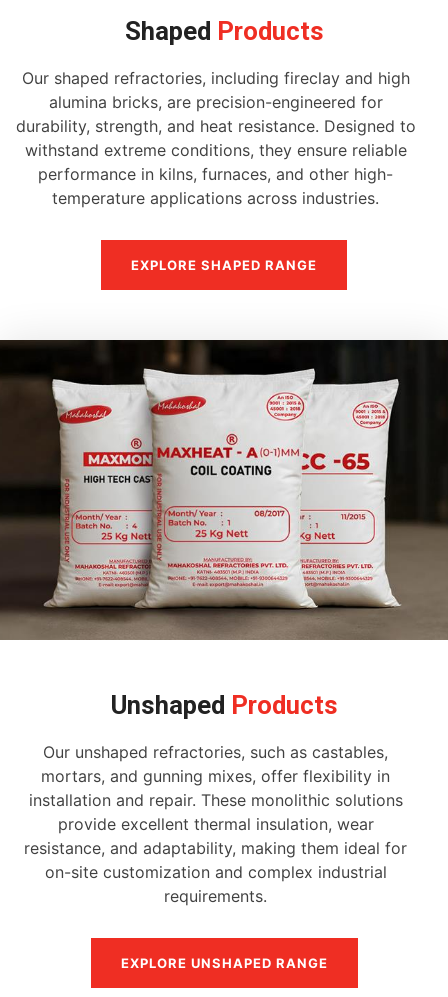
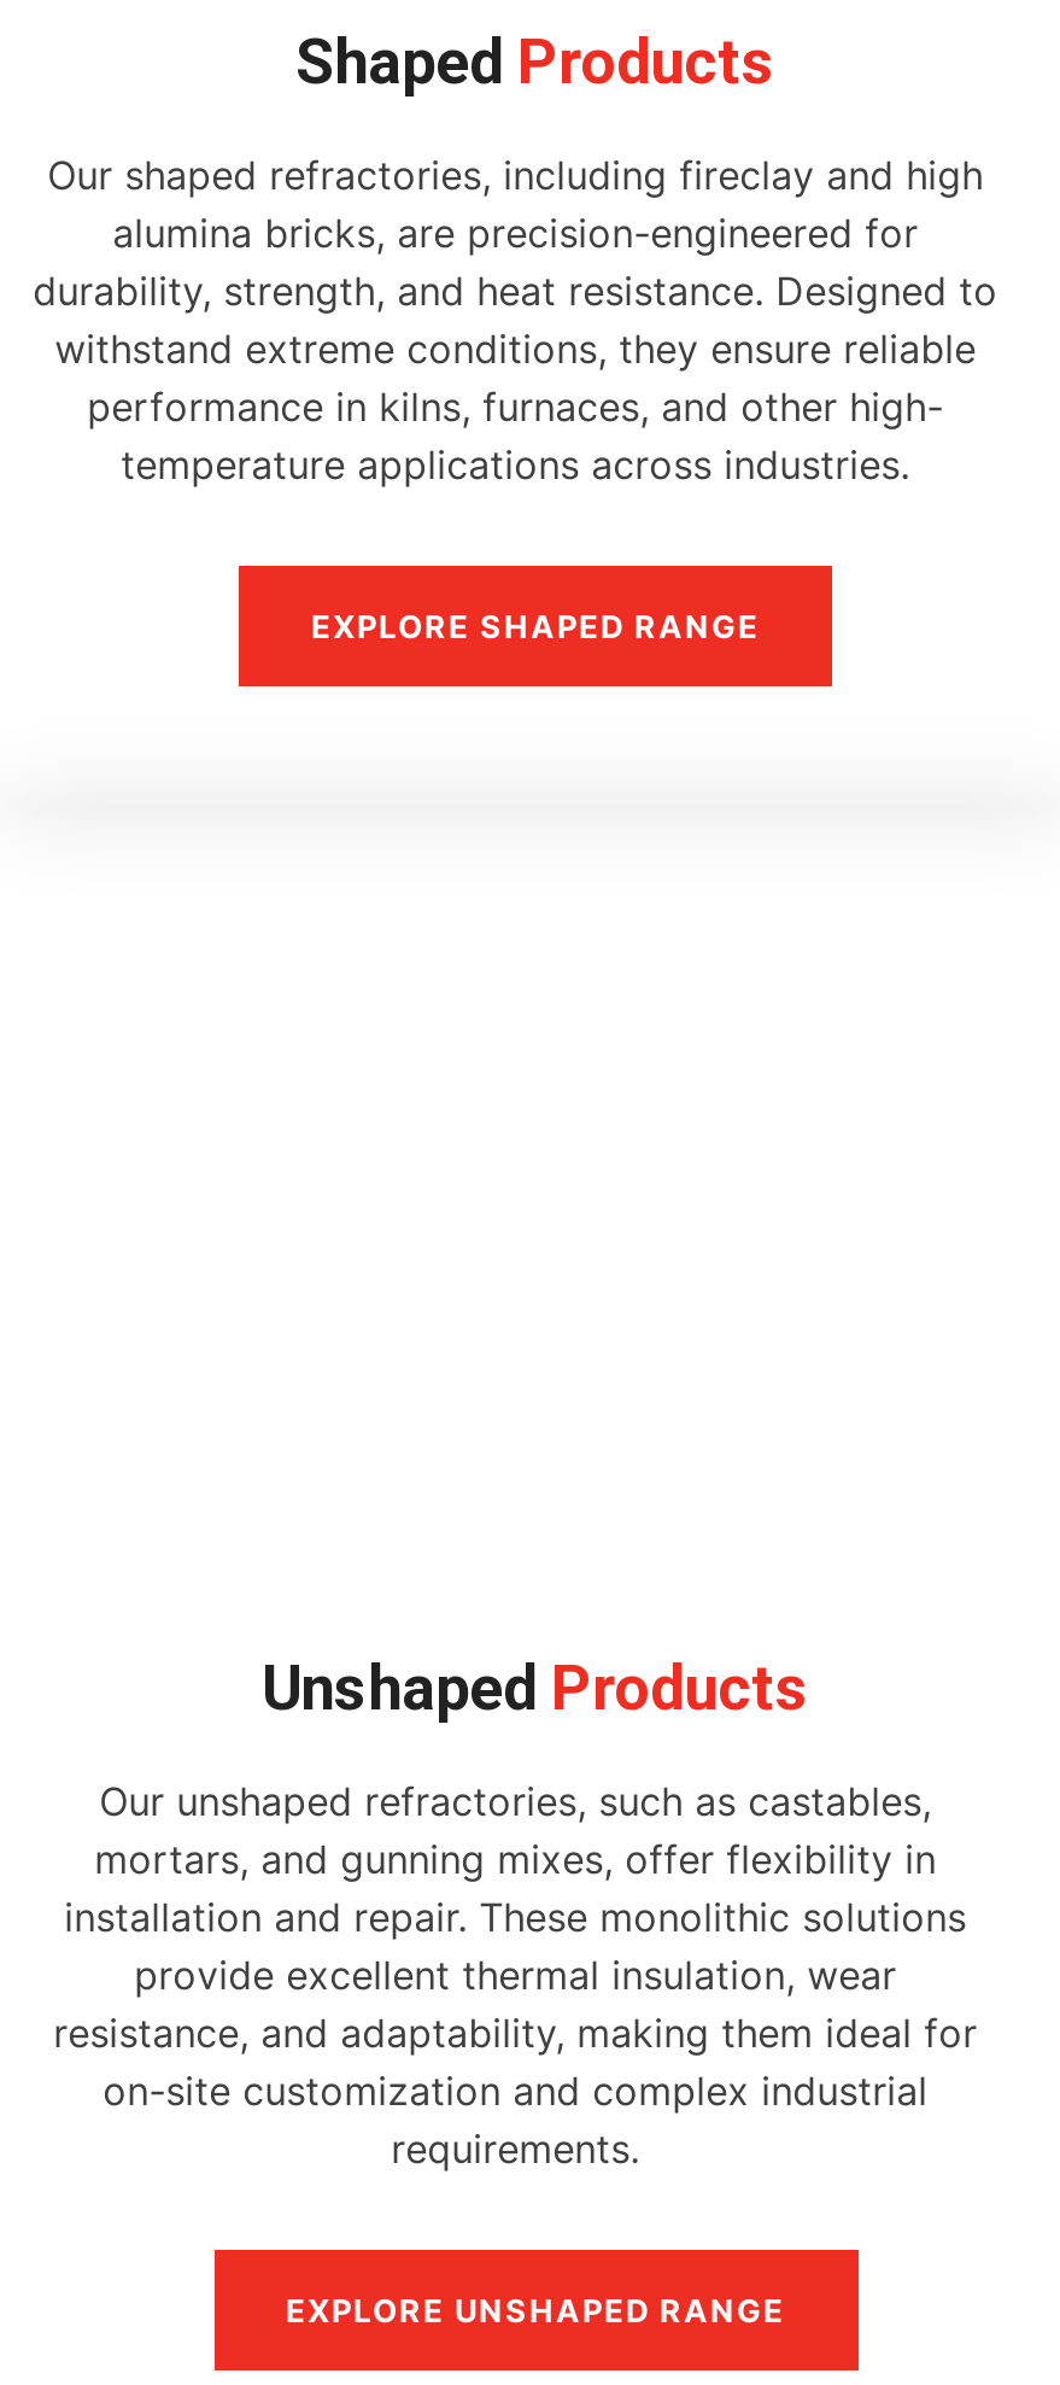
[3,339,445,641] [image] -> none

